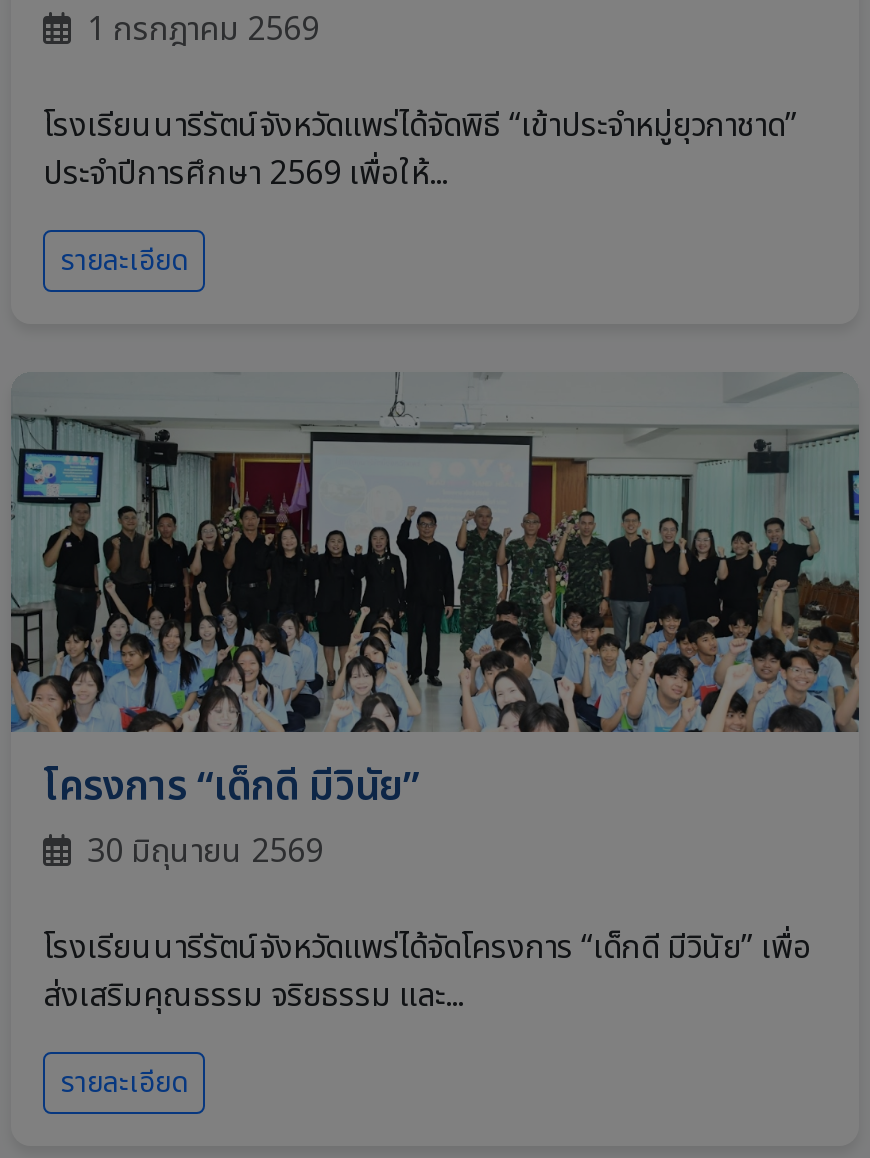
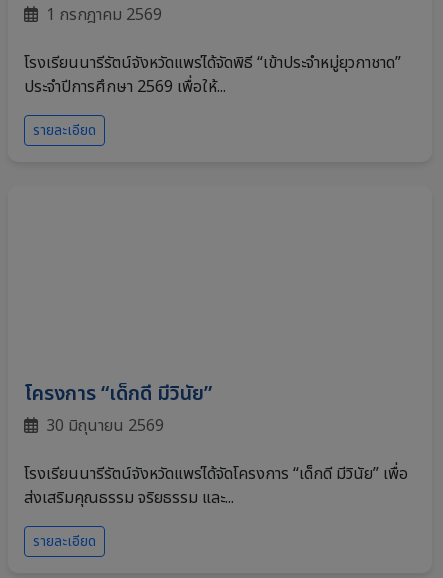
[9,372,861,734] [image] -> none

